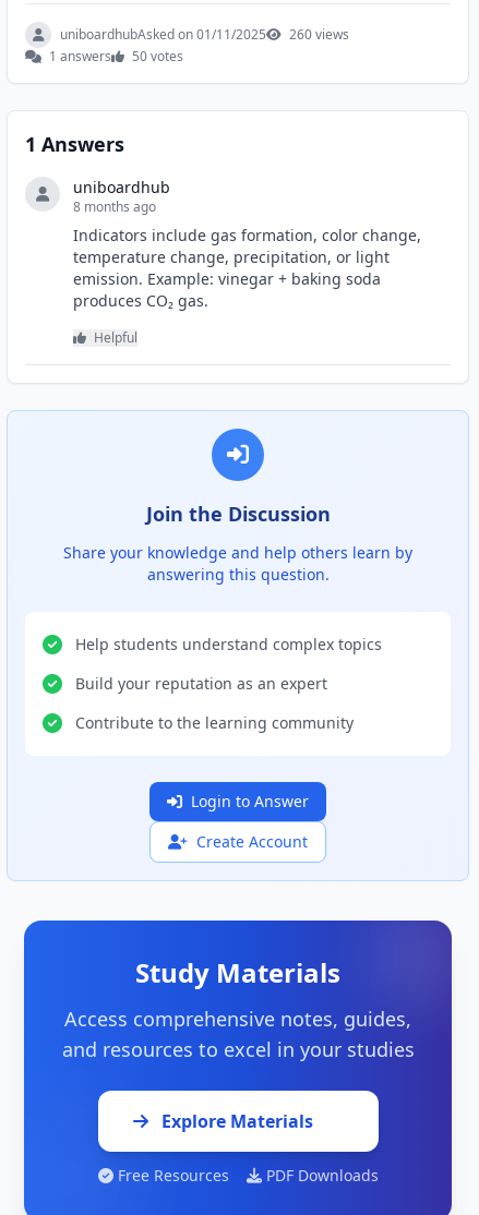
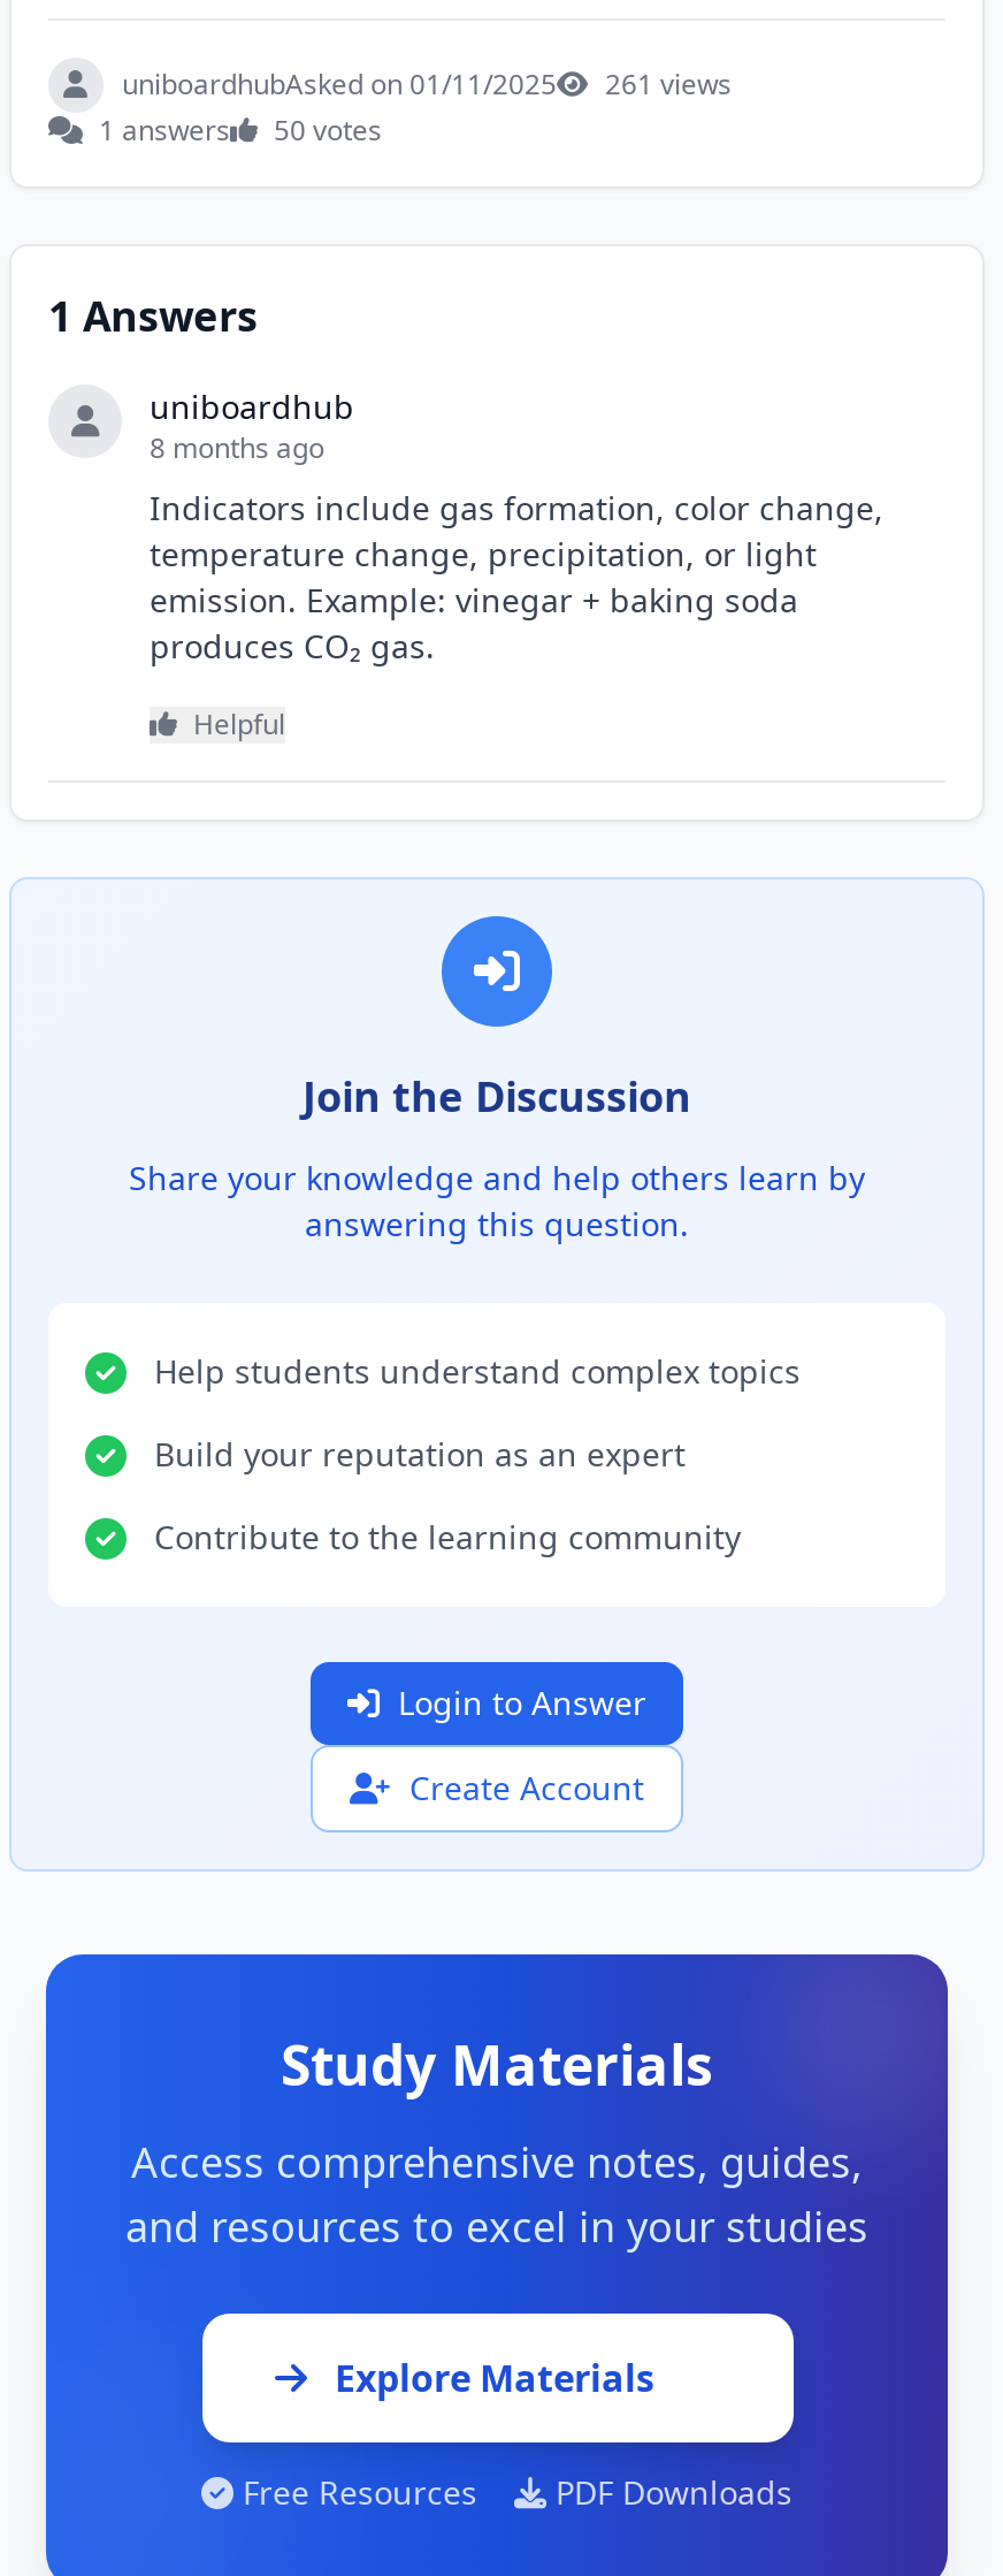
[60,25,349,44] uniboardhubAsked on 01/11/2025 260 views -> [122,64,732,104] uniboardhubAsked on 01/11/2025 261 views

